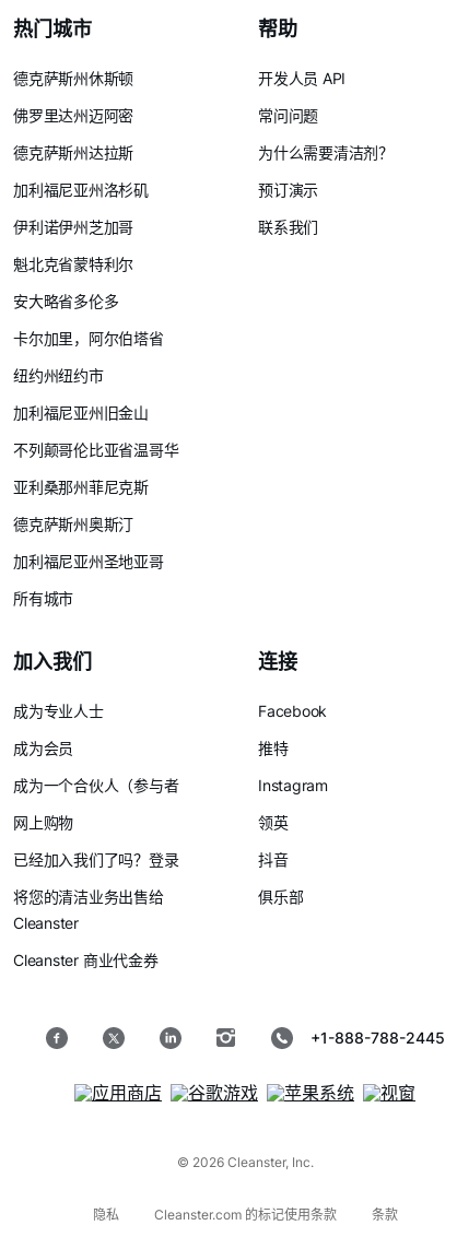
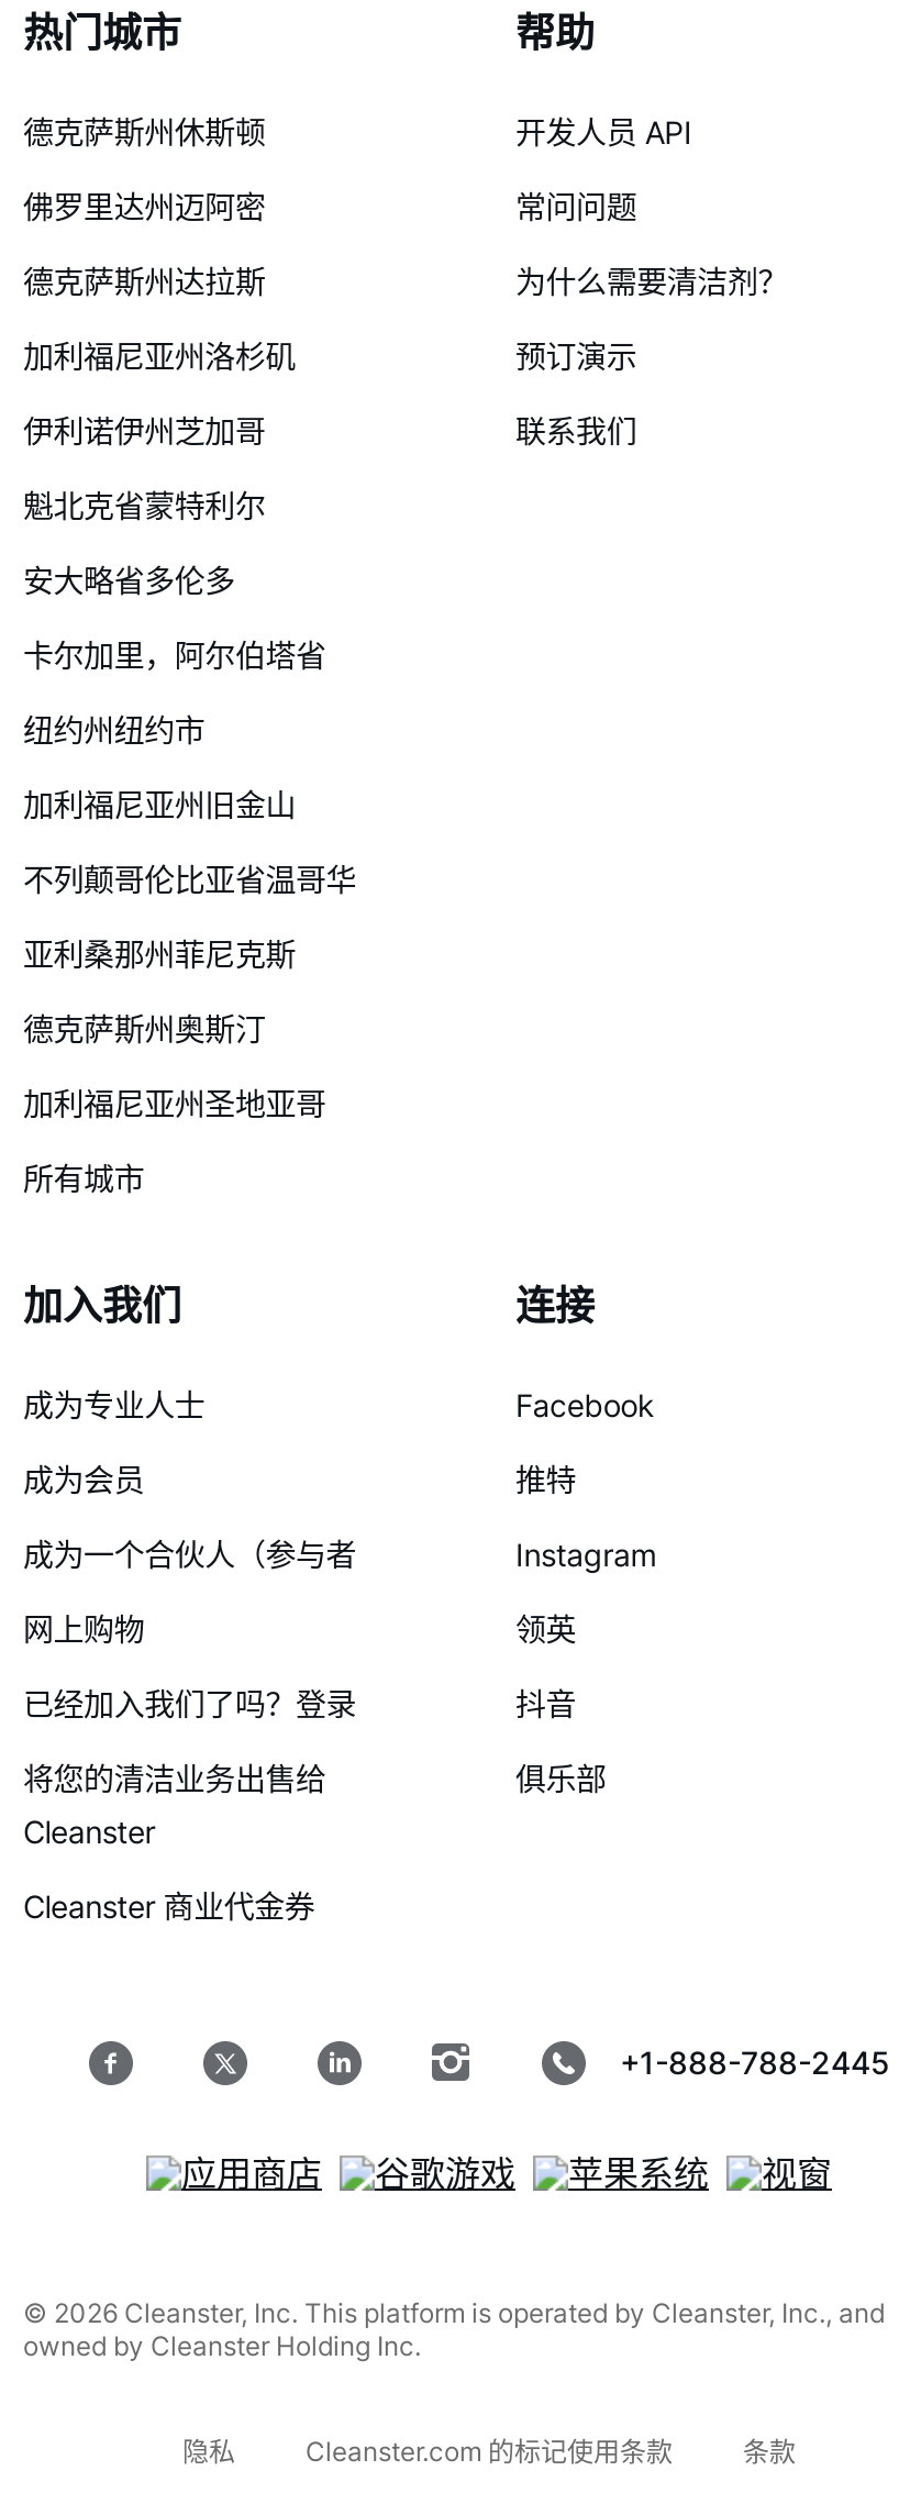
[177,1154,313,1171] © 2026 Cleanster, Inc. -> [23,2297,885,2363] © 2026 Cleanster, Inc. This platform is operated by Cleanster, Inc., and | owned by Cleanster Holding Inc.

